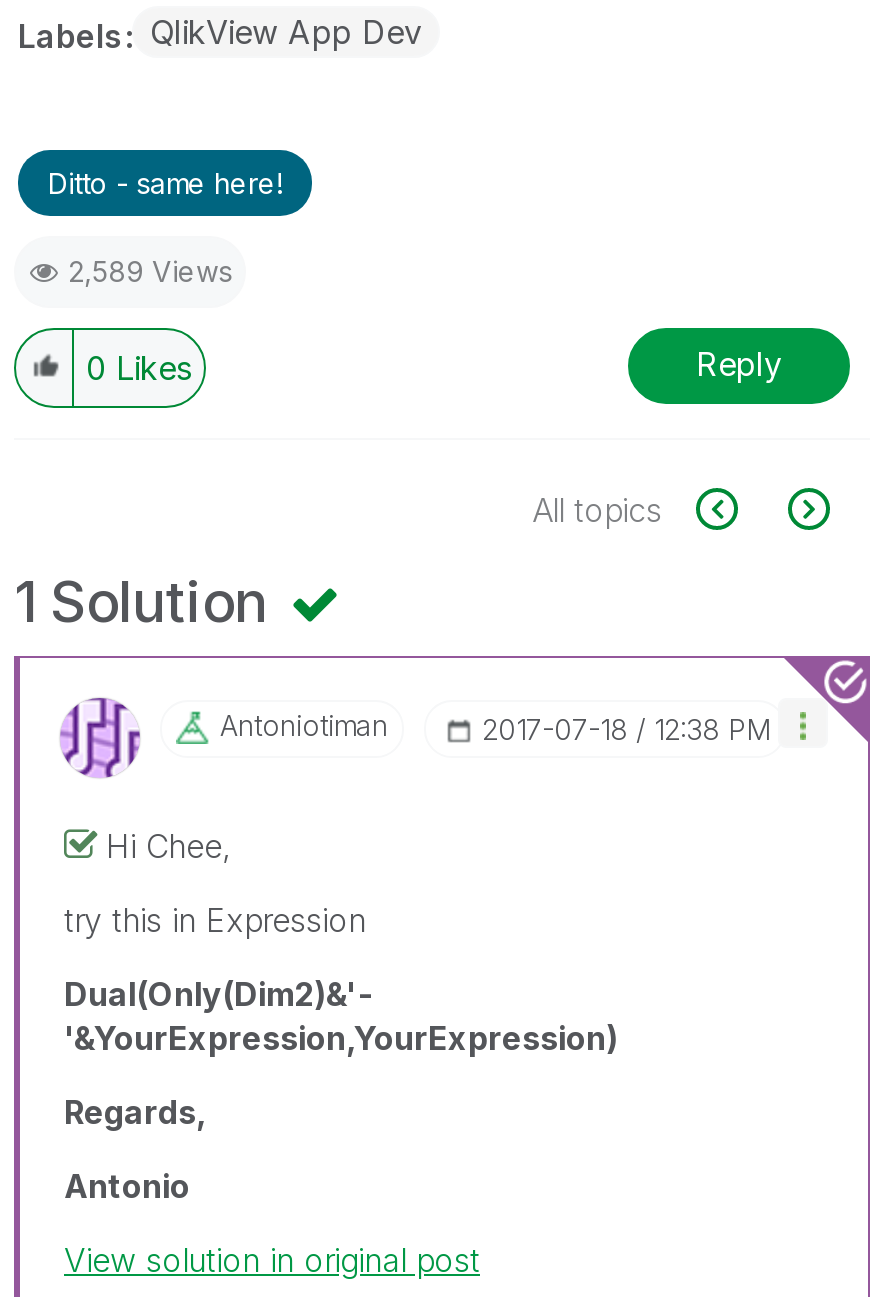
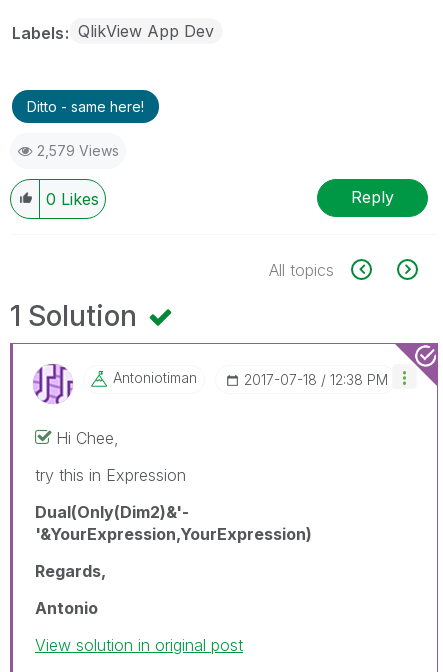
[68,253,232,287] 2,589 Views -> [37,141,119,158] 2,579 Views

